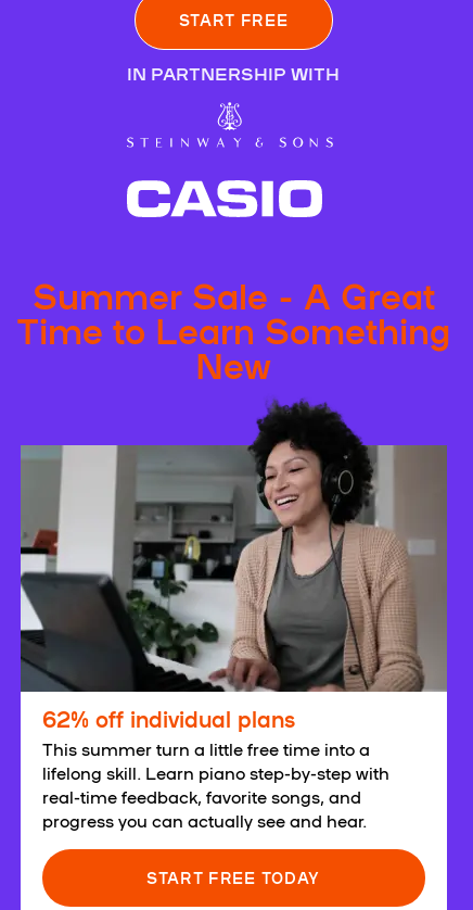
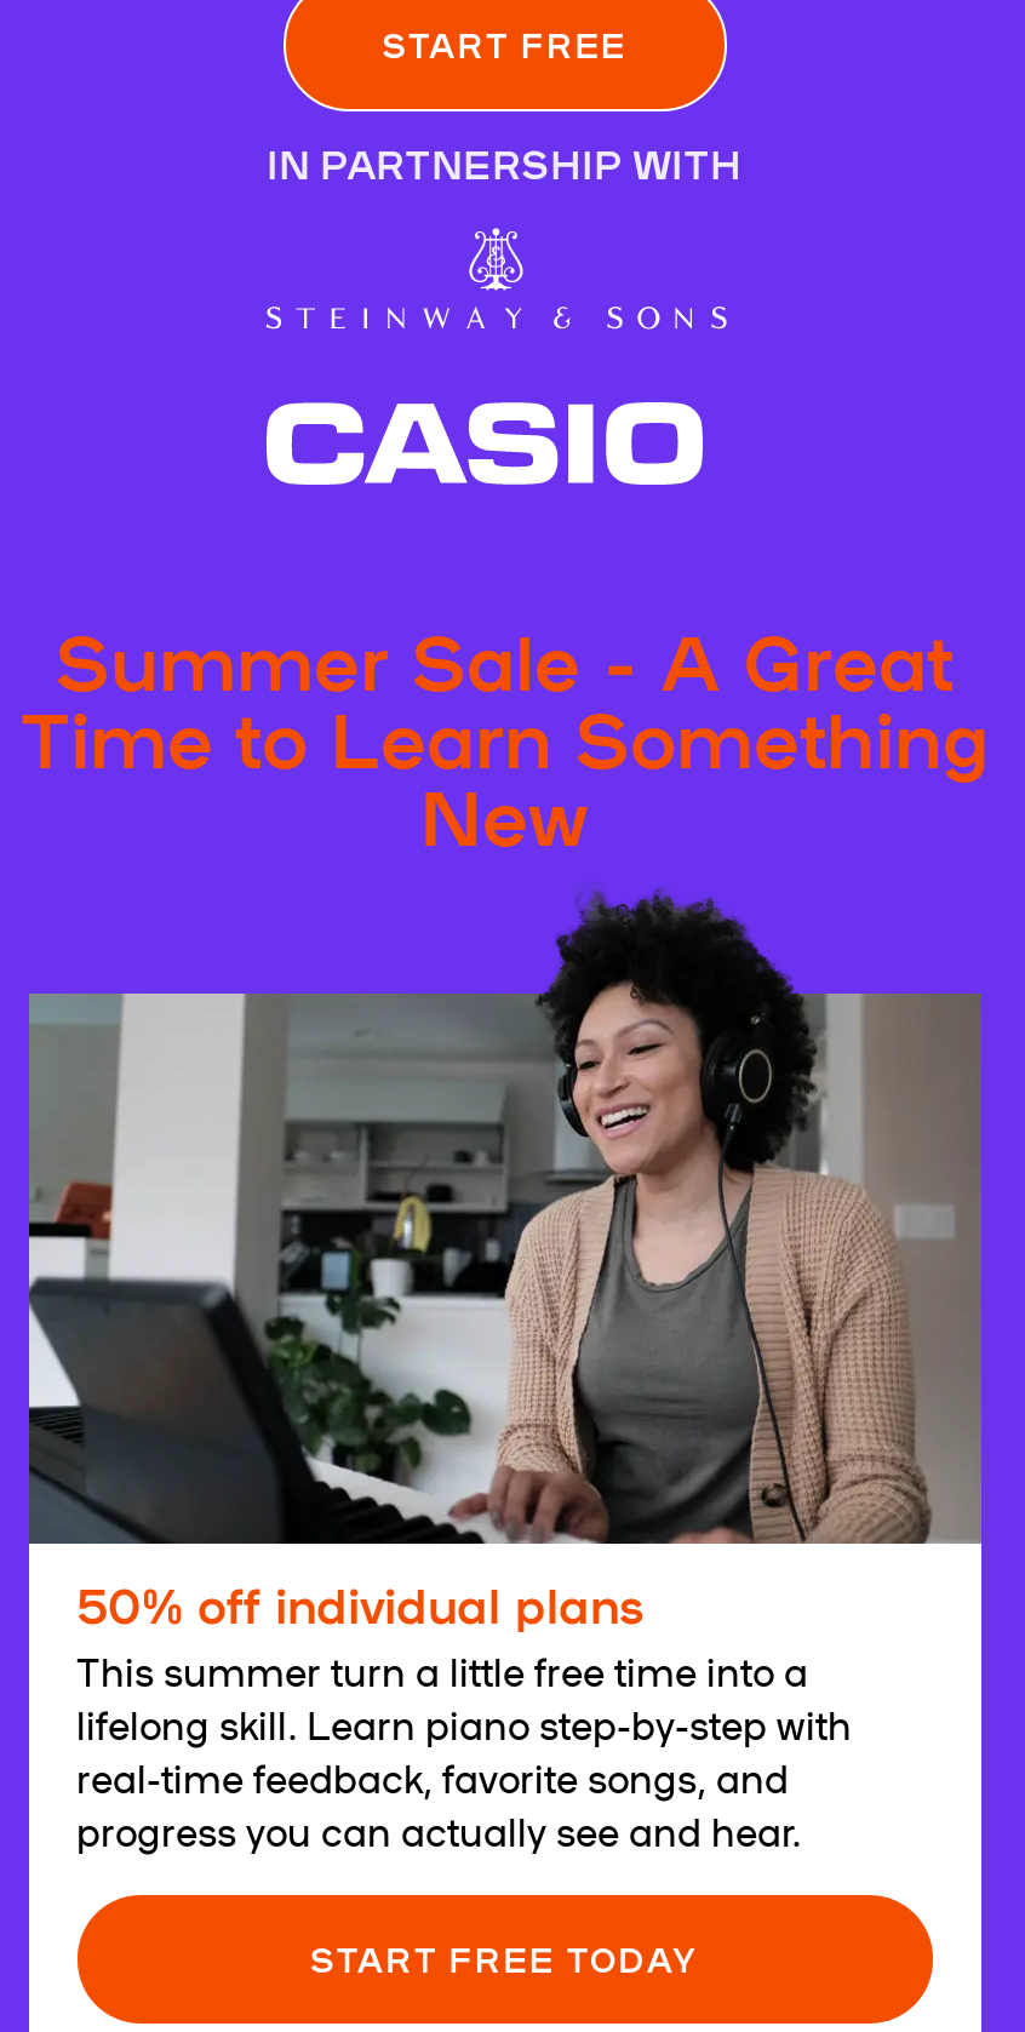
[42,702,295,732] 62% off individual plans -> [76,1567,643,1635] 50% off individual plans

